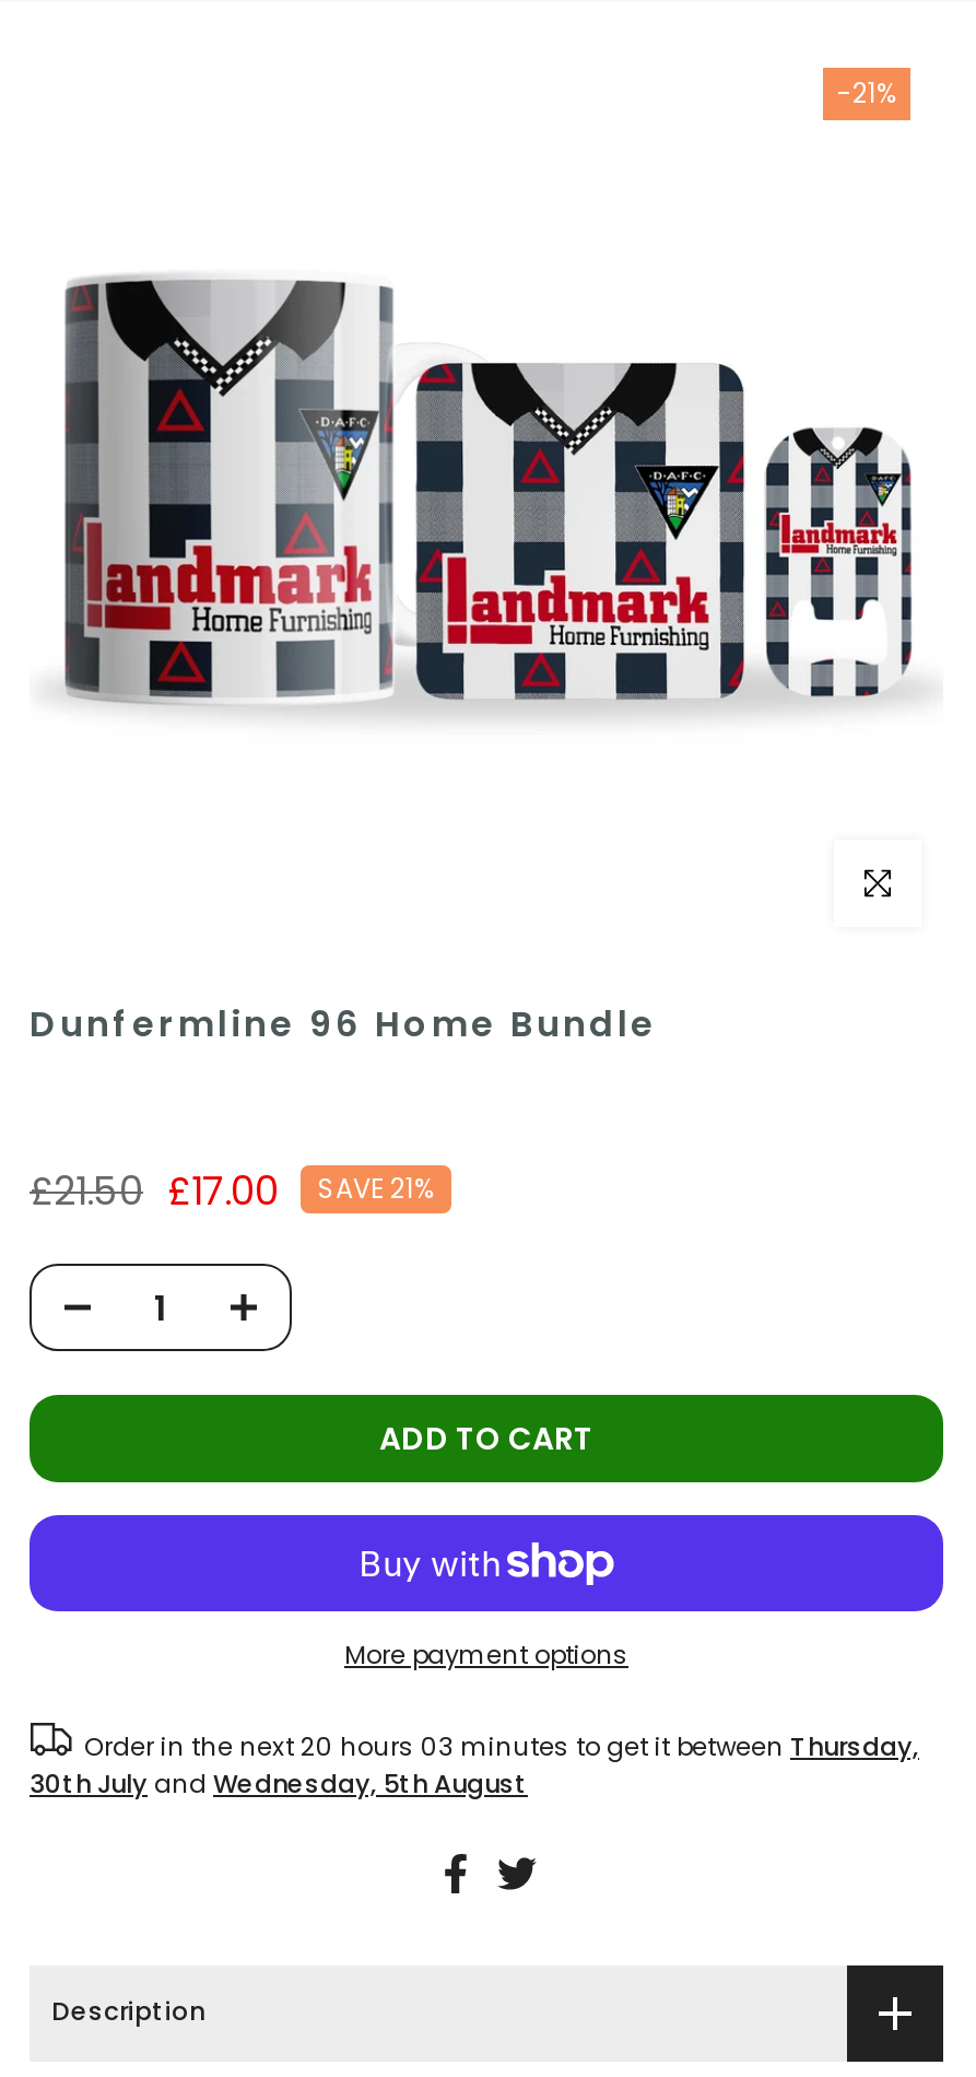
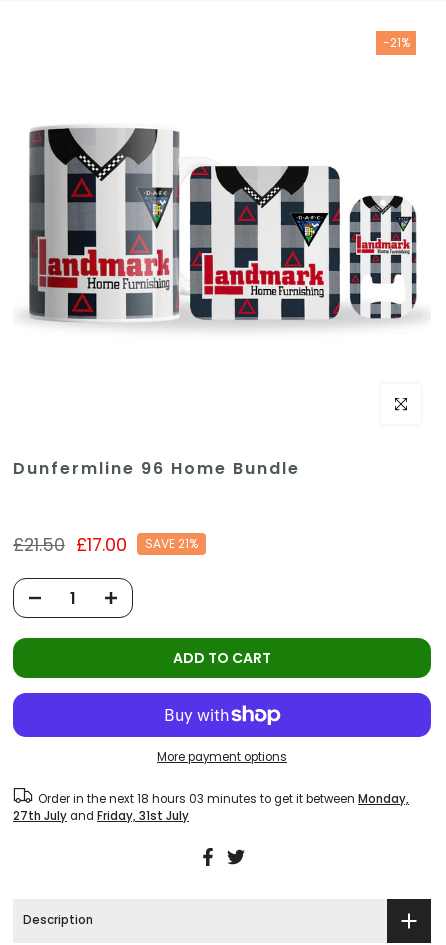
[84,1728,919,1763] Order in the next 20 hours 03 minutes to get it between Thursday, -> [38,790,409,806] Order in the next 18 hours 03 minutes to get it between Monday,
[30,1765,528,1800] 30th July and Wednesday, 5th August -> [13,807,189,823] 27th July and Friday, 31st July

